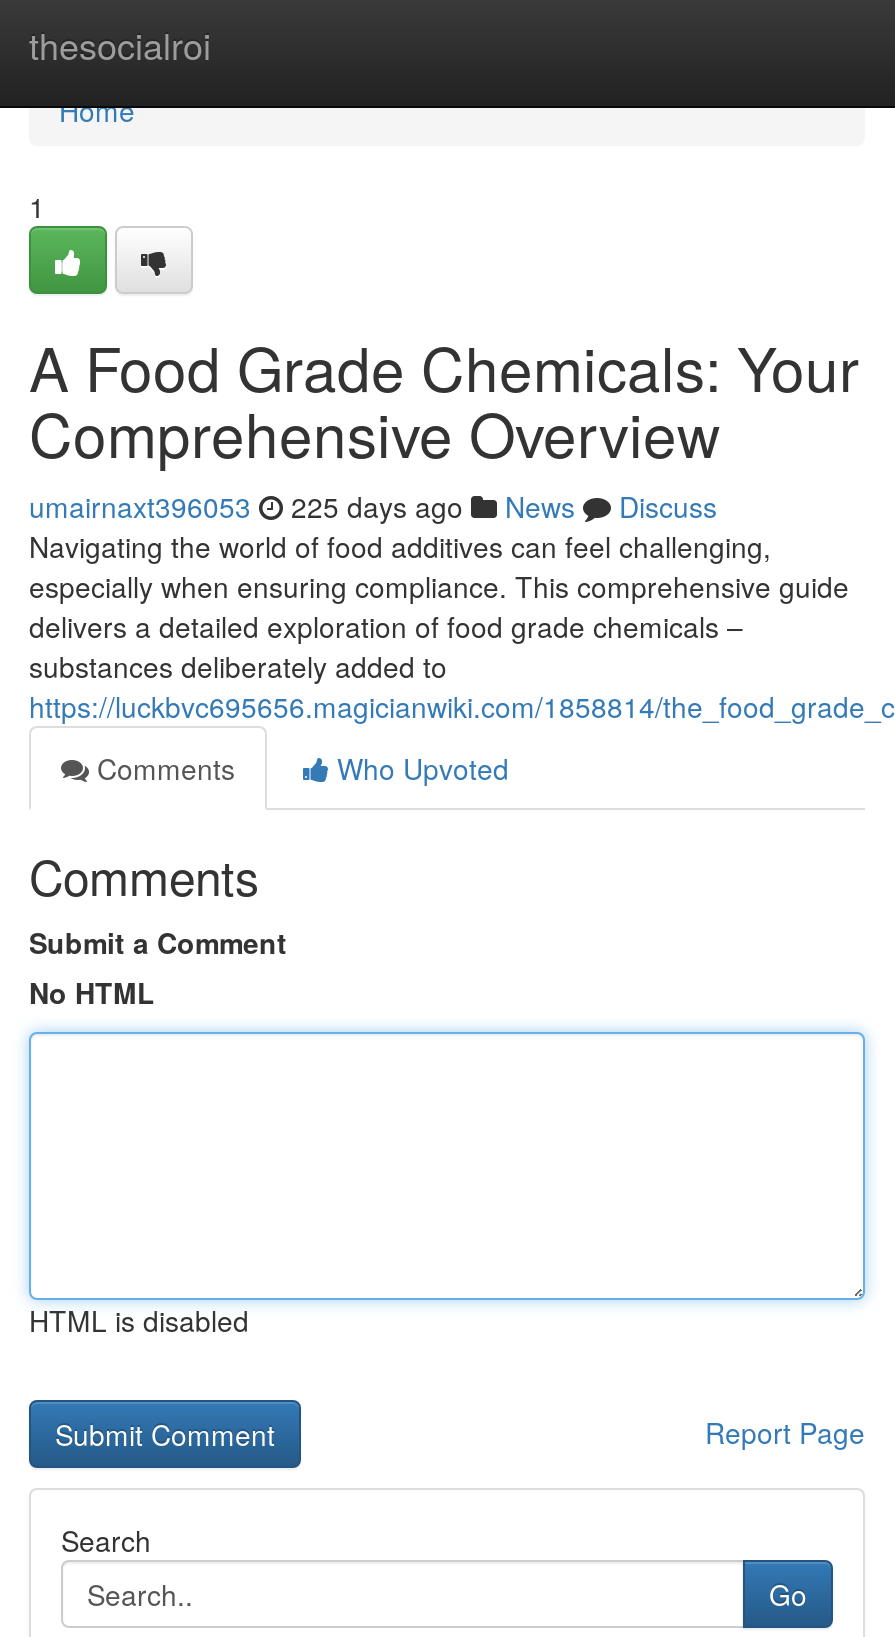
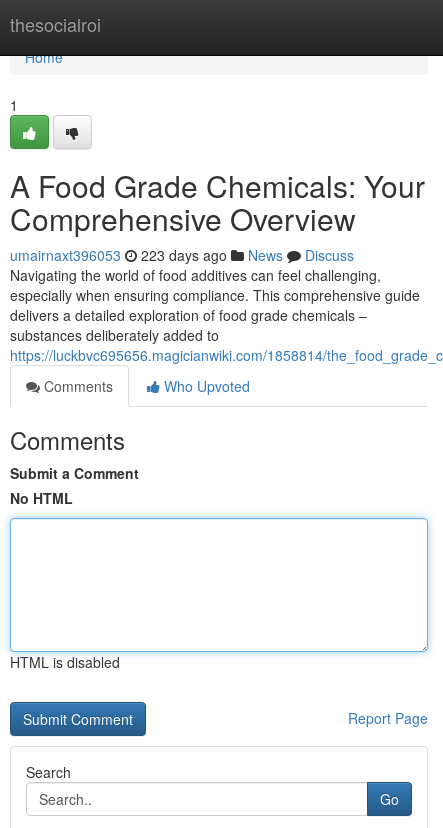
[29,486,717,526] umairnaxt396053 225 days ago News Discuss -> [10,245,354,265] umairnaxt396053 223 days ago News Discuss

